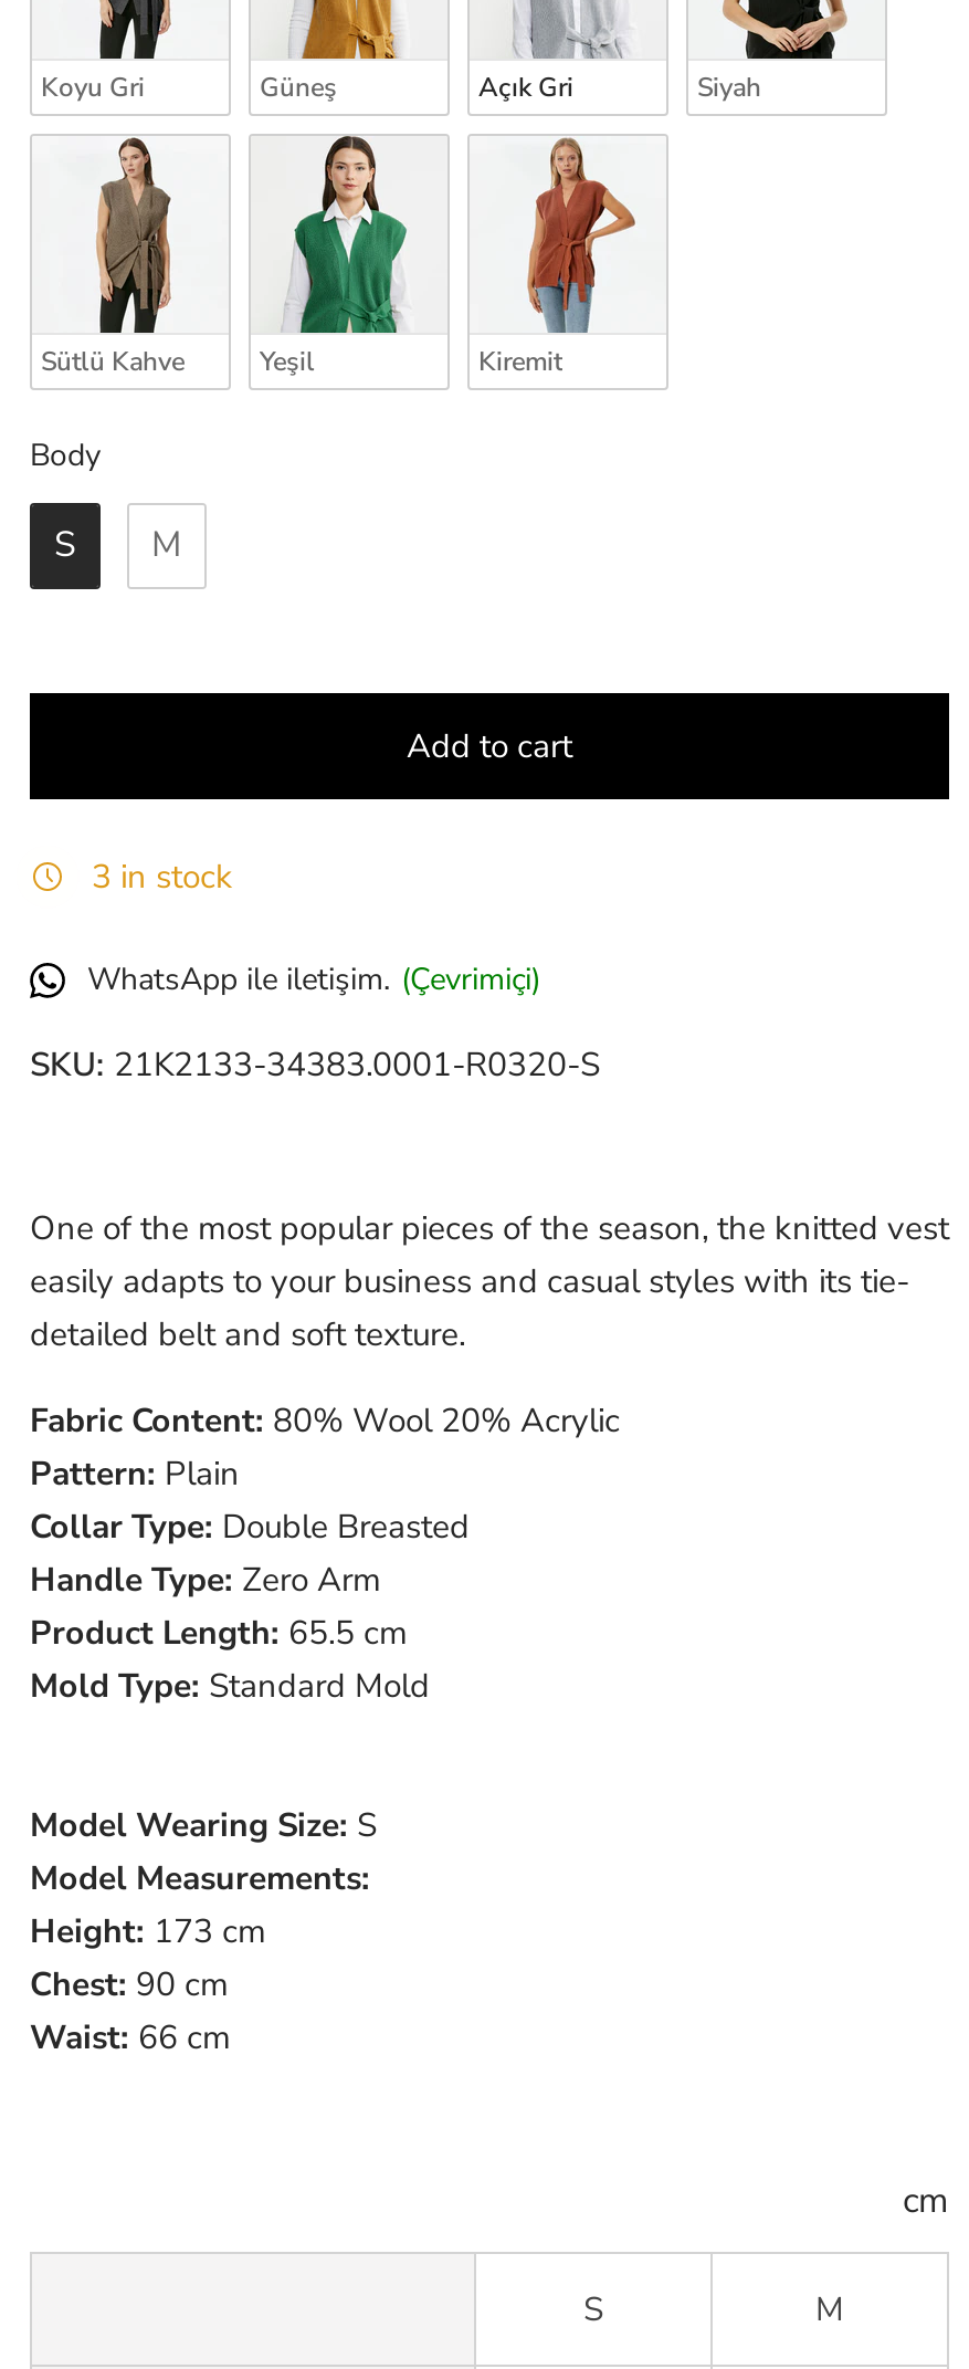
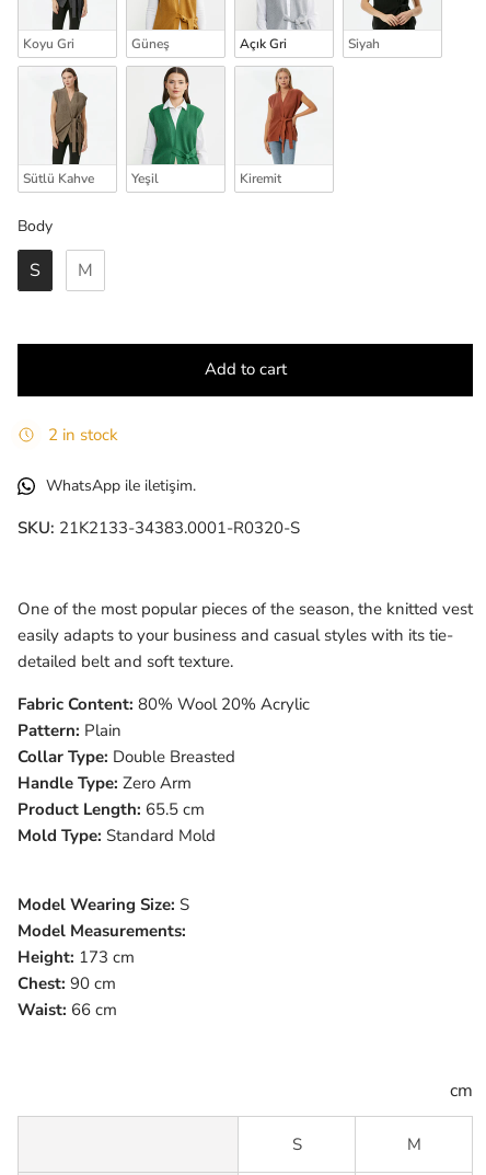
[92,855,233,899] 3 in stock -> [48,424,118,445] 2 in stock
[87,959,540,1001] WhatsApp ile iletişim. (Çevrimiçi) -> [46,475,196,496] WhatsApp ile iletişim.

